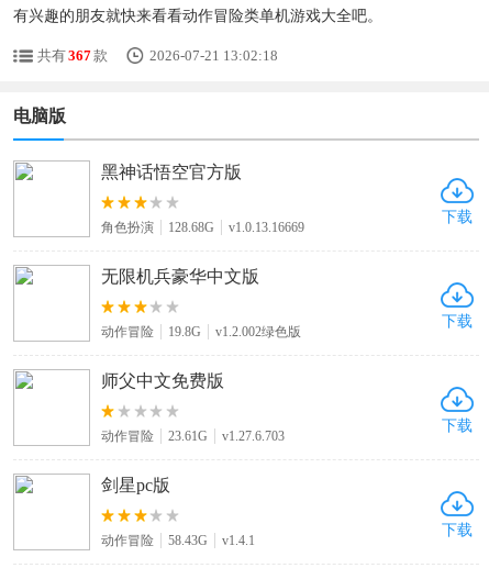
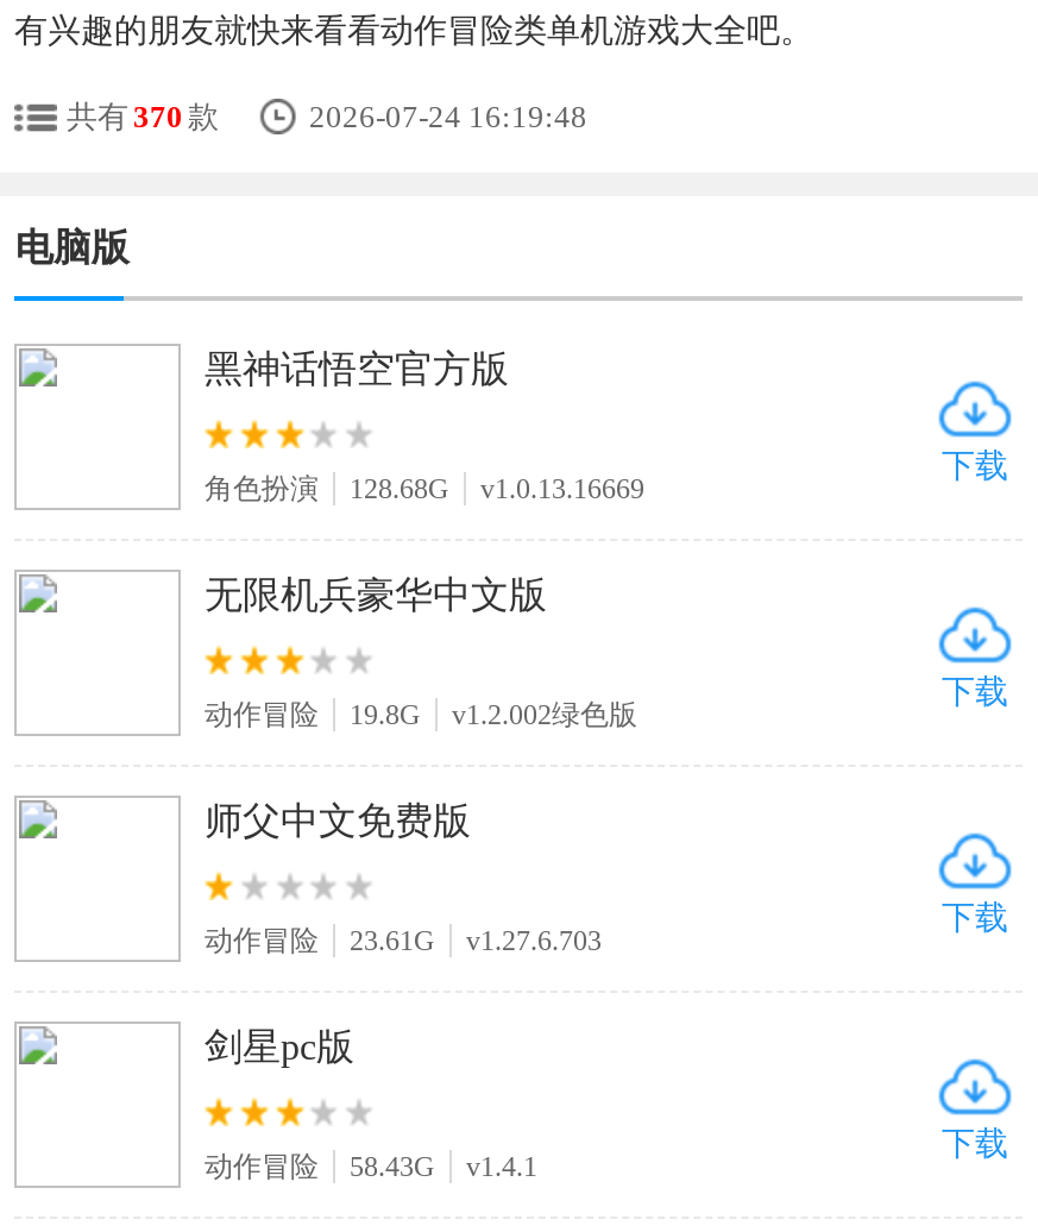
[37,47,108,64] 共有 367 款 -> [67,99,219,134] 共有 370 款
[149,47,278,64] 2026-07-21 13:02:18 -> [309,99,587,134] 2026-07-24 16:19:48

